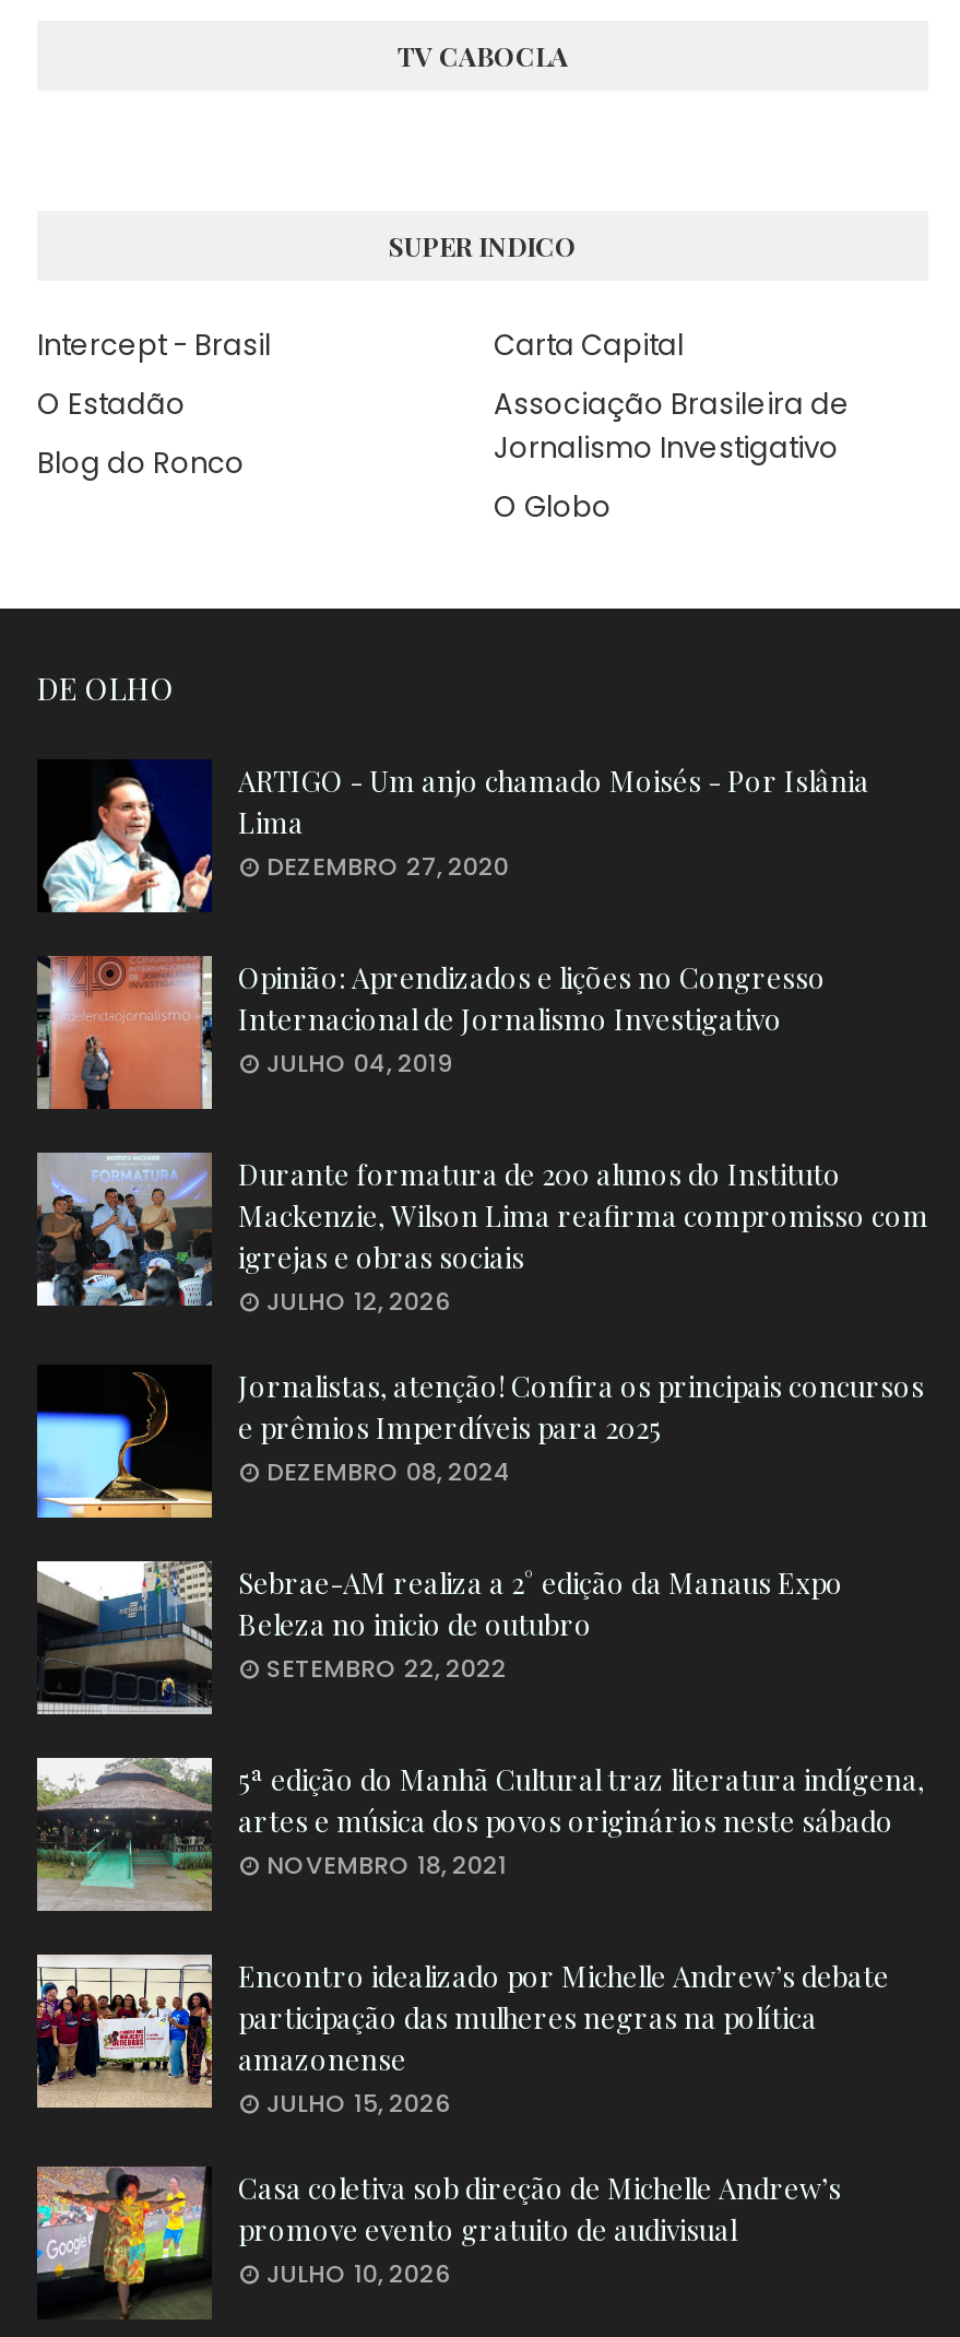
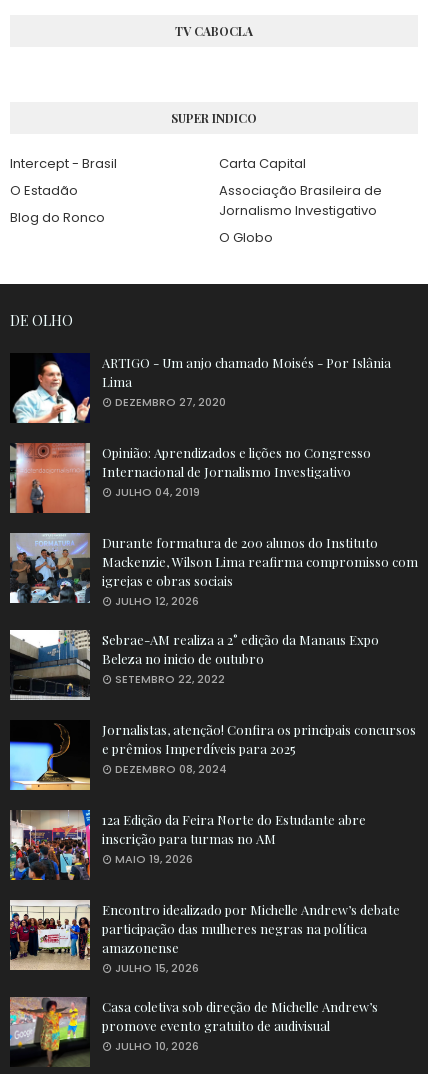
moved [35,1365,924,1520] -> [9,720,416,790]: [image] | Jornalistas, atenção! Confira os principais concursos | e prêmios Imperdíveis para 2025 | DEZEMBRO 08, 2024
moved [35,1557,843,1714] -> [9,628,379,700]: [image] | Sebrae-AM realiza a 2° edição da Manaus Expo | Beleza no inicio de outubro | SETEMBRO 22, 2022
[37,1756,924,1911] [image] | 5ª edição do Manhã Cultural traz literatura indígena, | artes e música dos povos originários neste sábado | NOVEMBRO 18, 2021 -> [9,809,366,881] [image] | 12a Edição da Feira Norte do Estudante abre | inscrição para turmas no AM | MAIO 19, 2026

